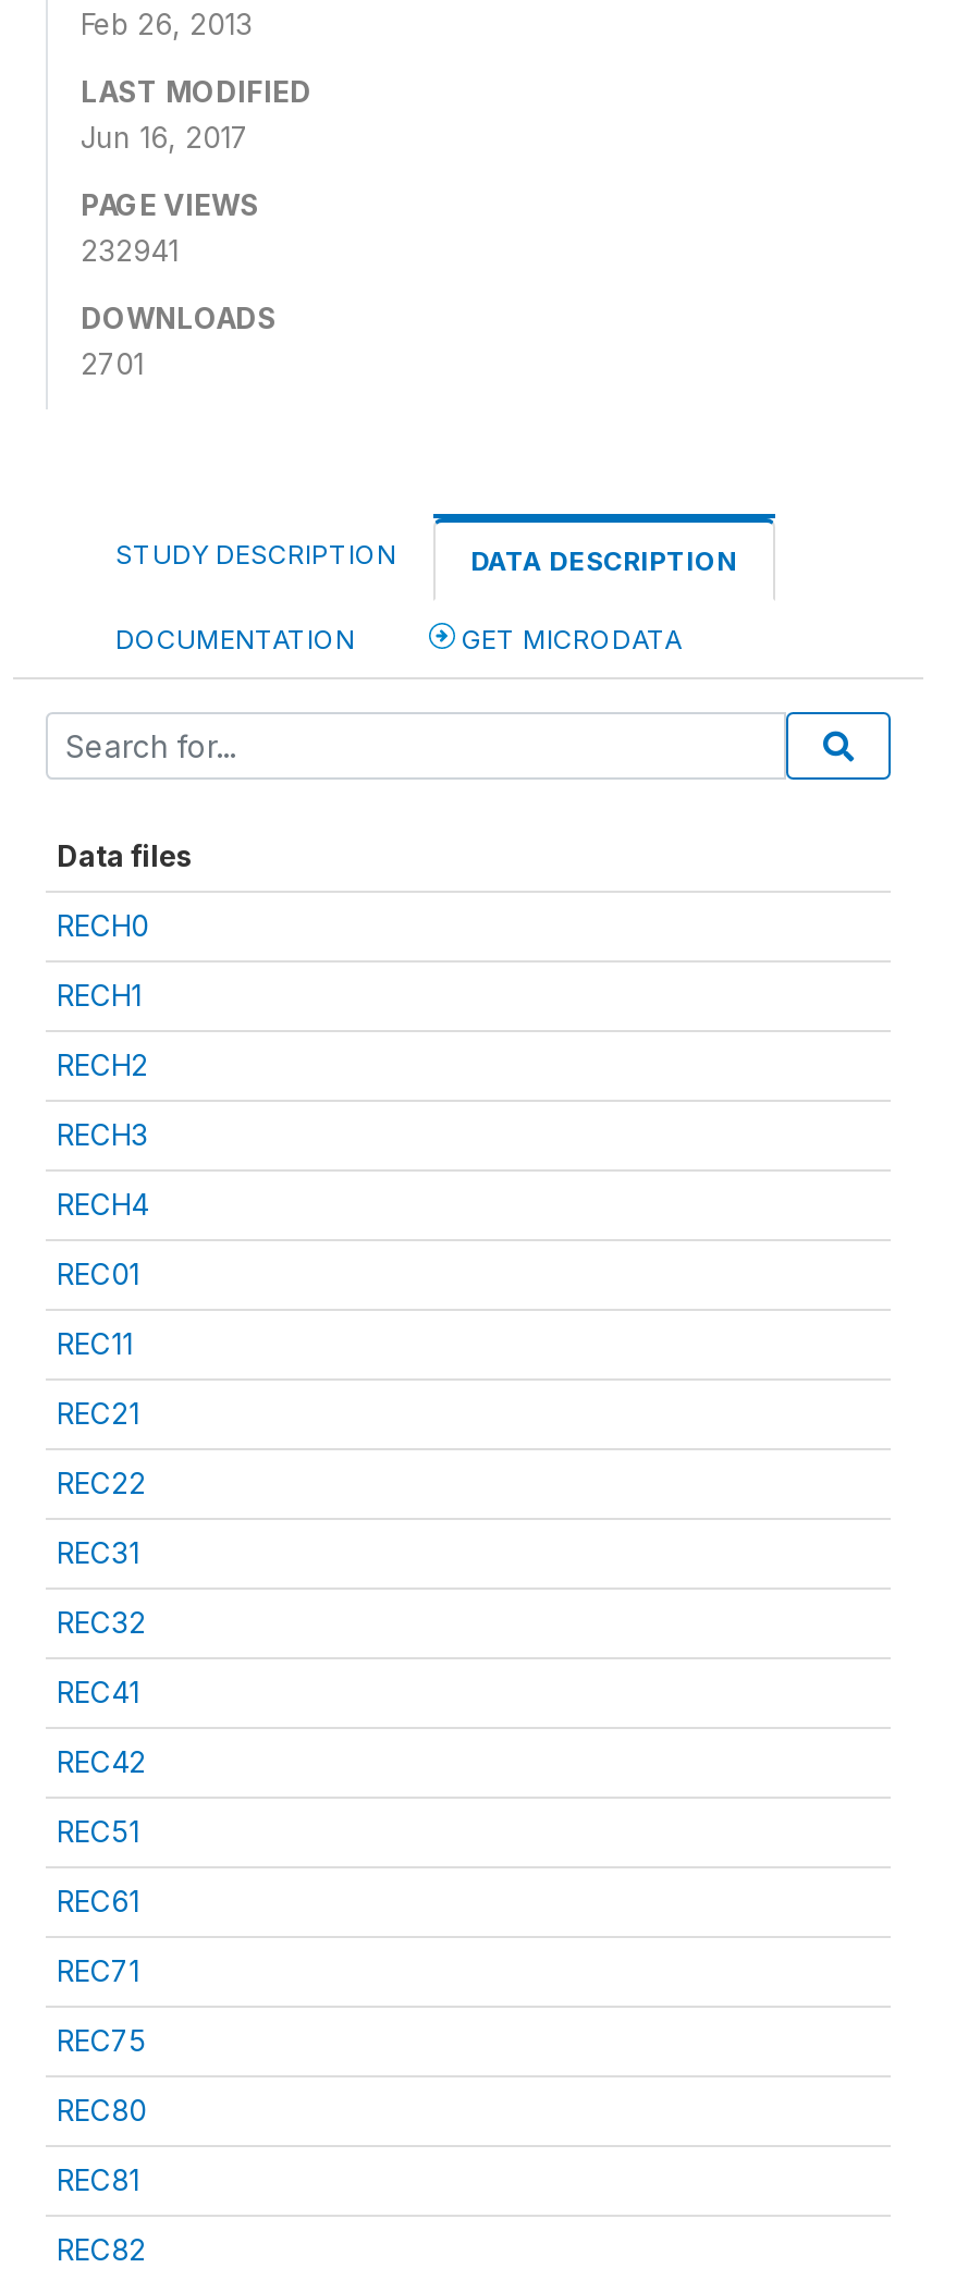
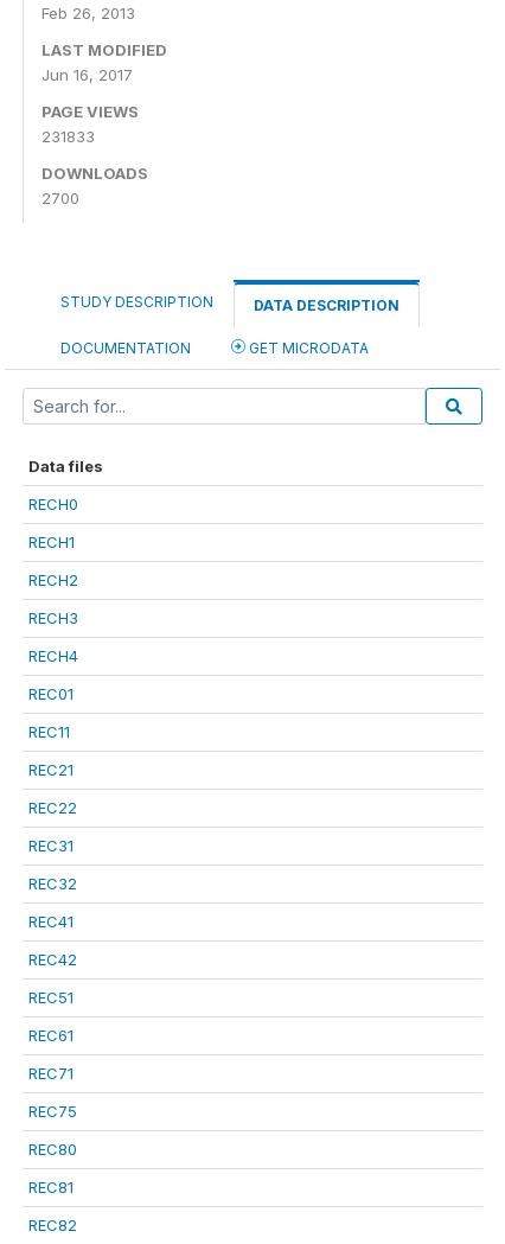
[81,233,179,268] 232941 -> [41,127,95,146] 231833
[81,346,144,381] 2701 -> [41,189,79,208] 2700

